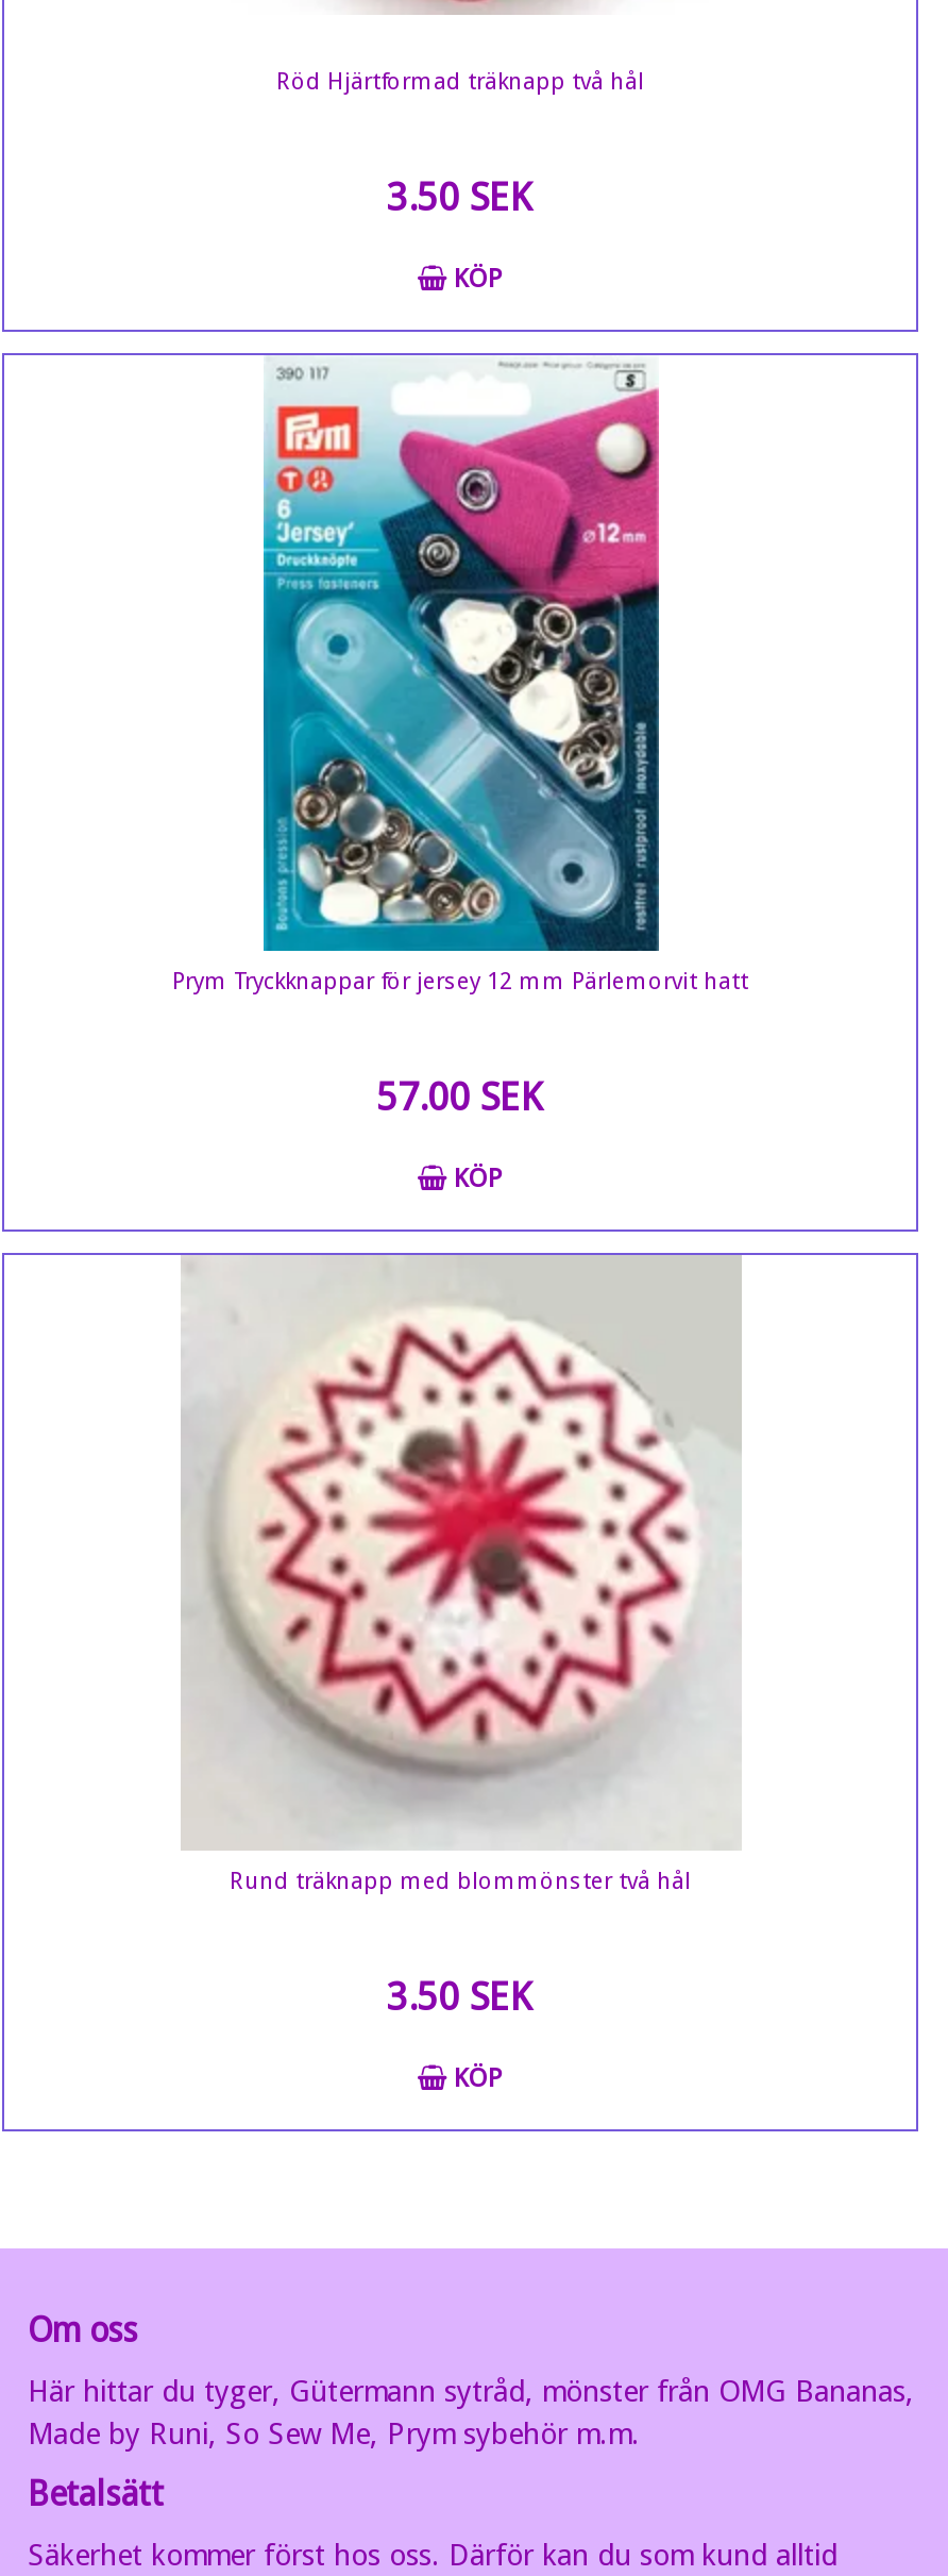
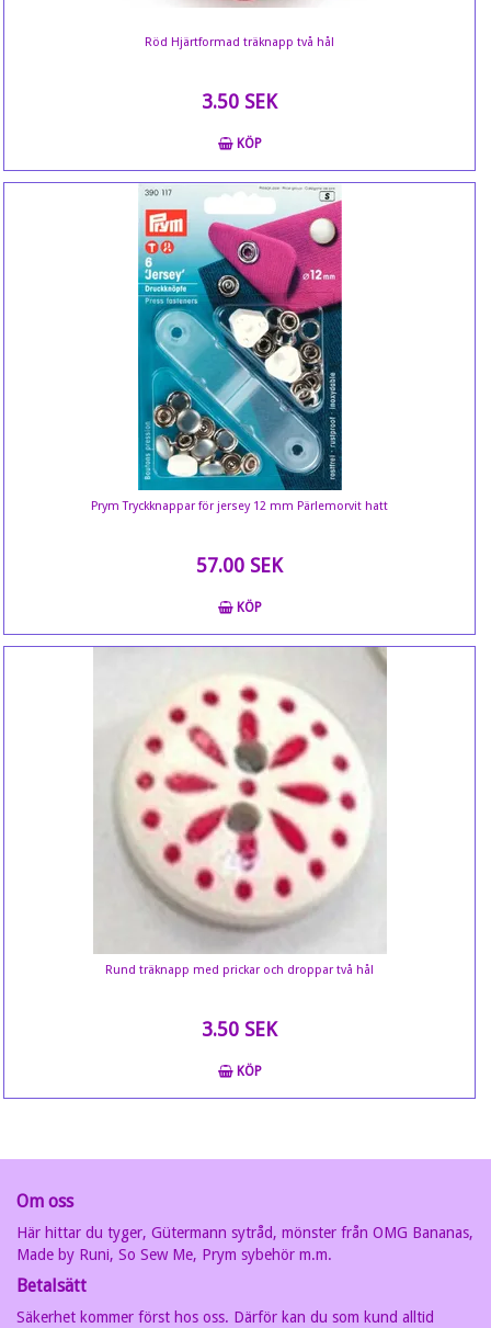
[230,1257,746,1895] [image] | Rund träknapp med blommönster två hål -> [105,647,388,977] [image] | Rund träknapp med prickar och droppar två hål

